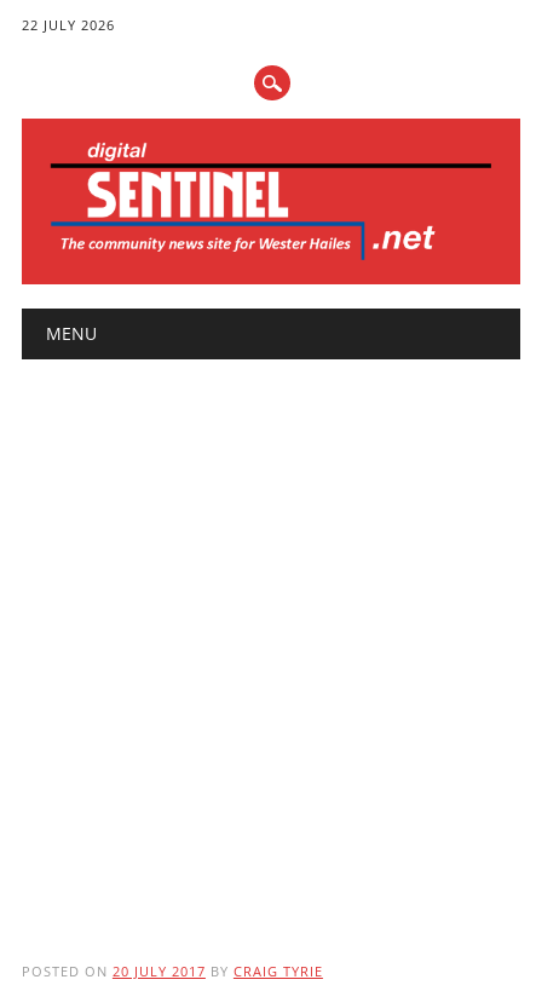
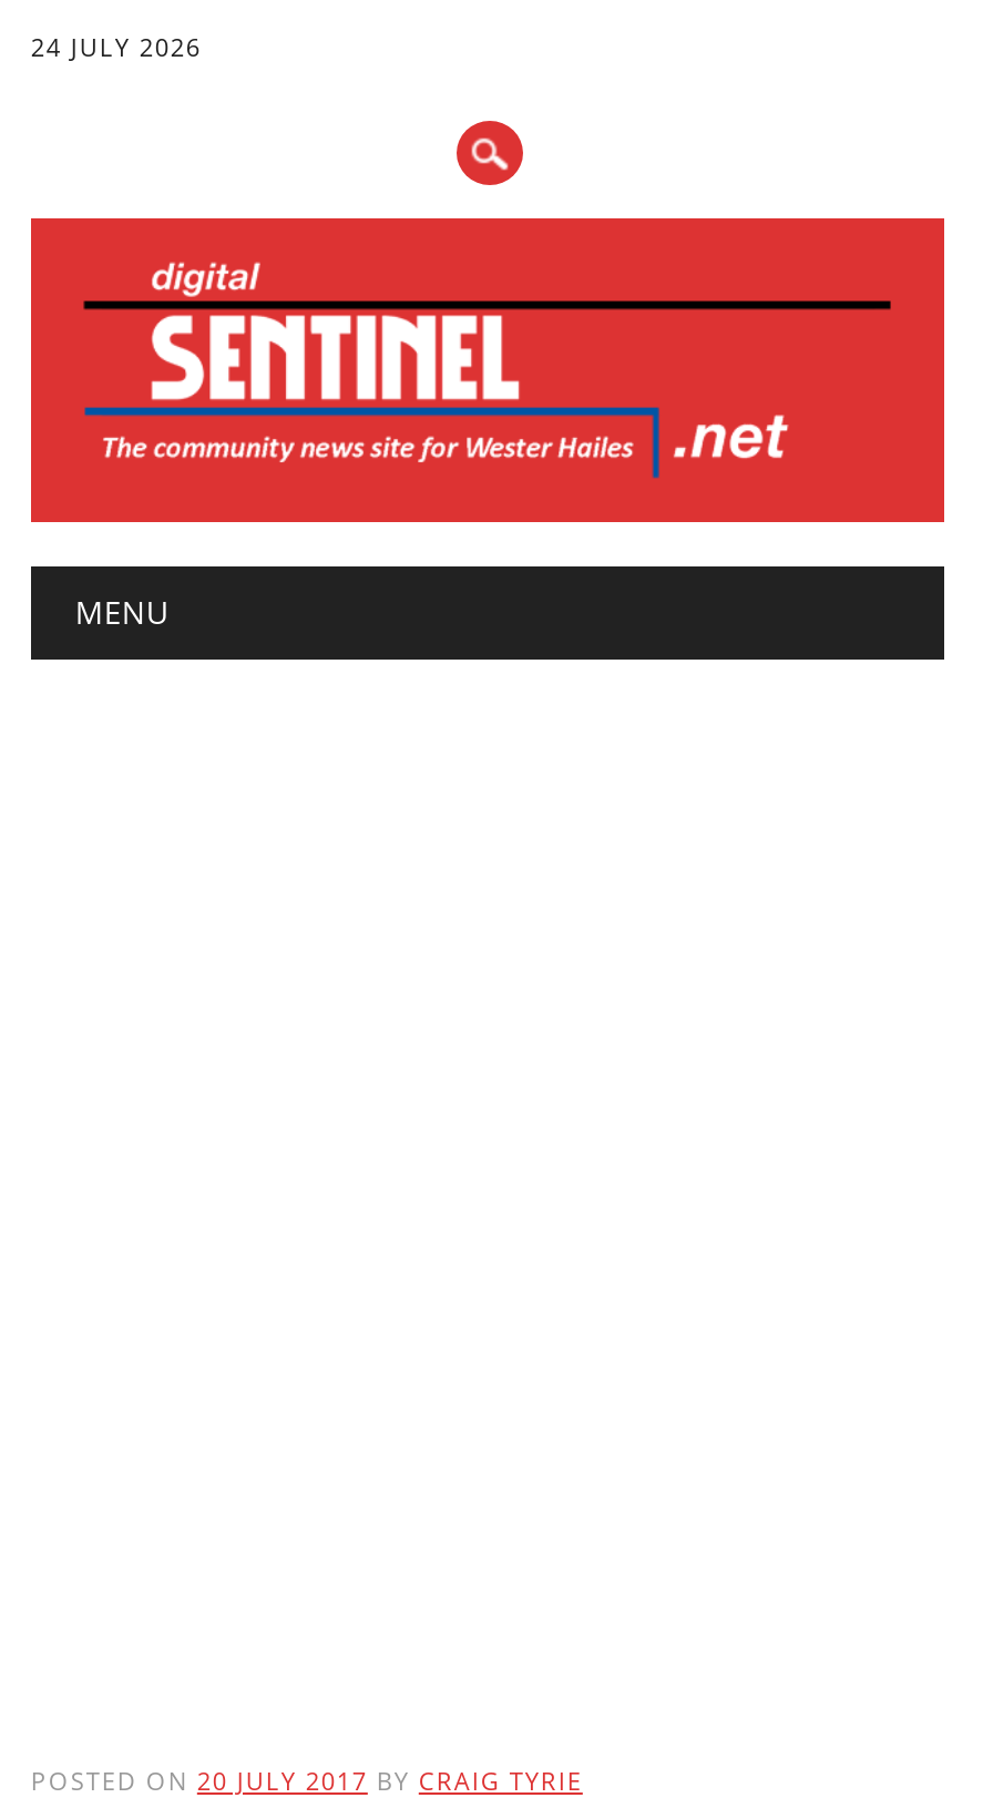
[22,16,115,34] 22 JULY 2026 -> [31,30,201,63] 24 JULY 2026

